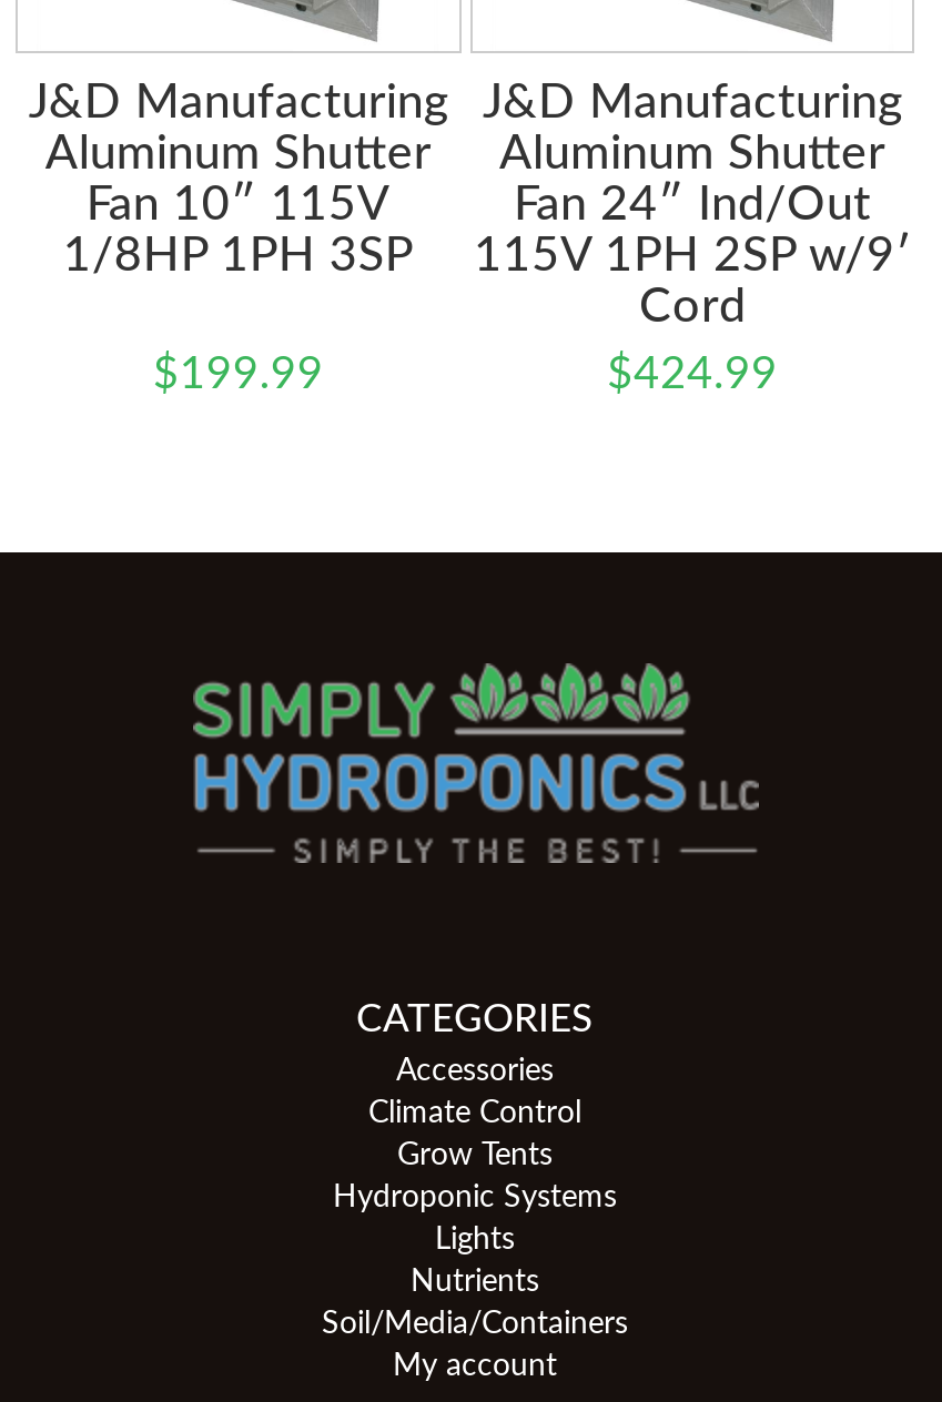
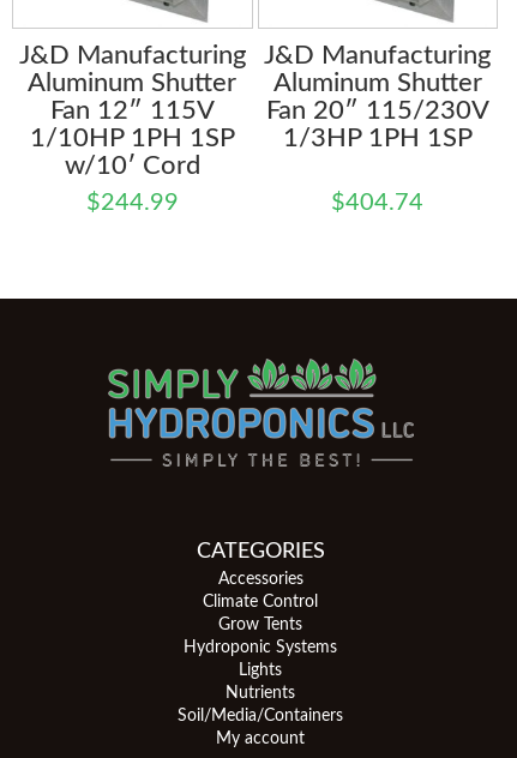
[63,181,413,279] Fan 10″ 115V | 1/8HP 1PH 3SP -> [30,98,235,178] Fan 12″ 115V | 1/10HP 1PH 1SP | w/10′ Cord
[474,181,911,330] Fan 24″ Ind/Out | 115V 1PH 2SP w/9′ | Cord -> [266,98,489,151] Fan 20″ 115/230V | 1/3HP 1PH 1SP
[153,353,324,397] $199.99 -> [86,191,178,215] $244.99
[607,353,778,397] $424.99 -> [332,191,424,215] $404.74

